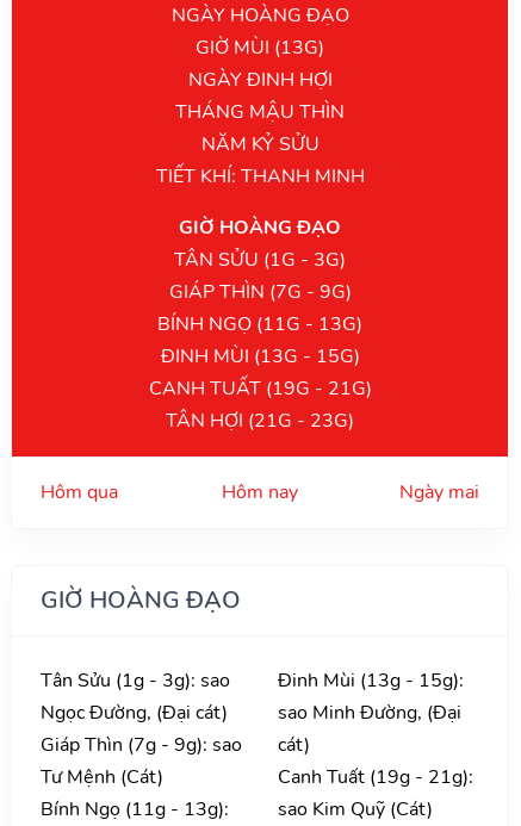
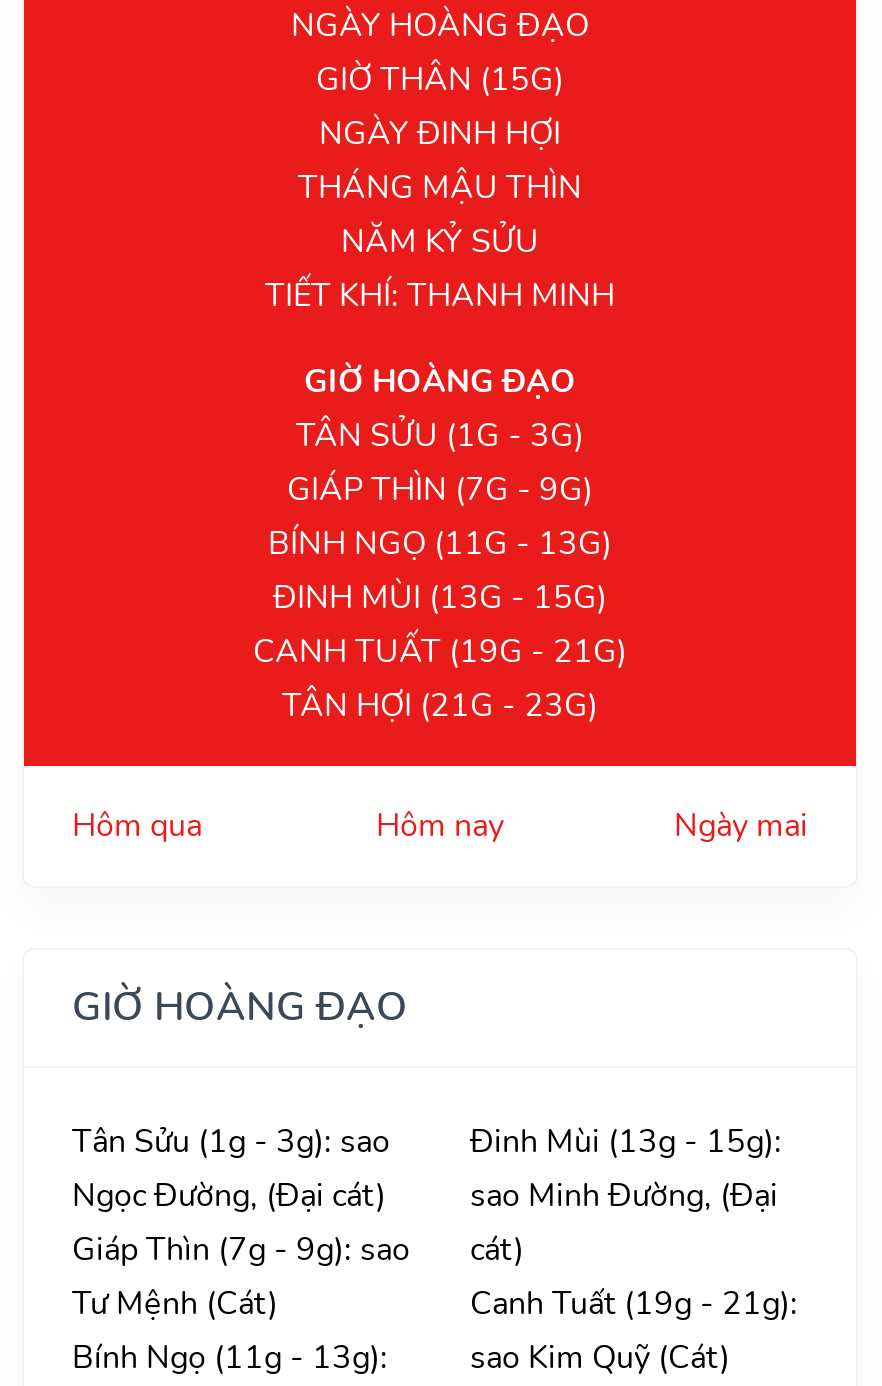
[196,35,324,61] GIỜ MÙI (13G) -> [316,58,564,102] GIỜ THÂN (15G)

